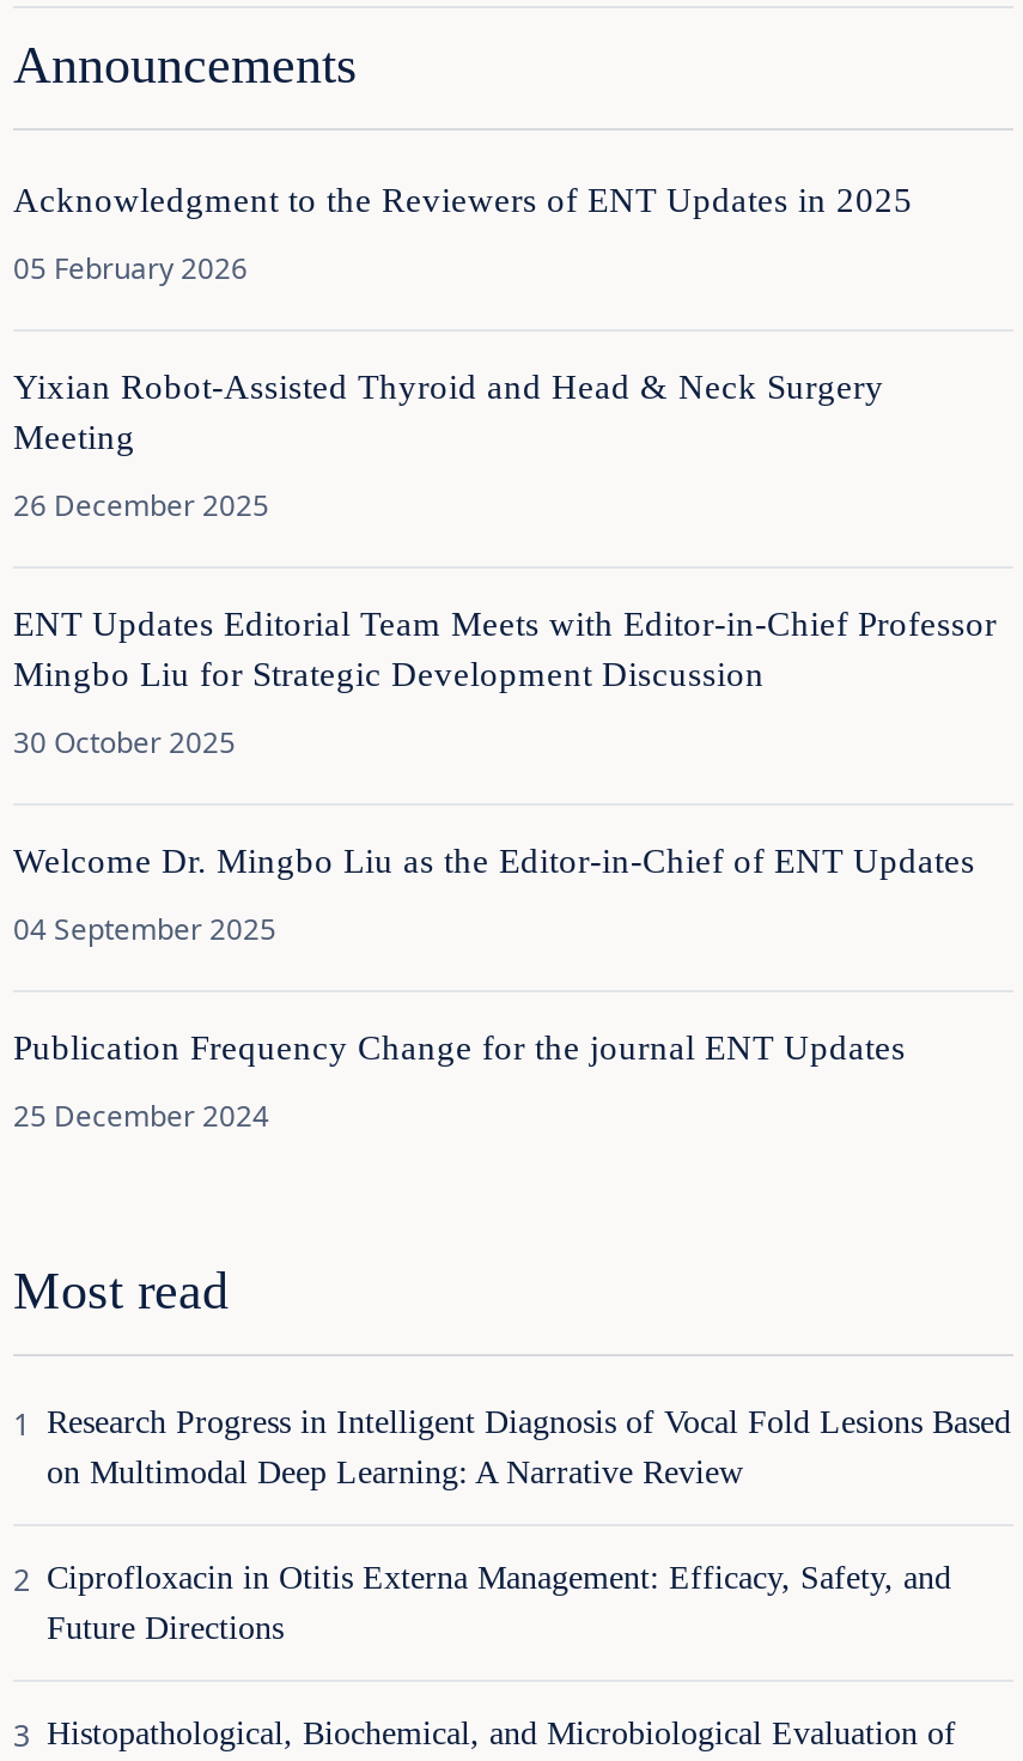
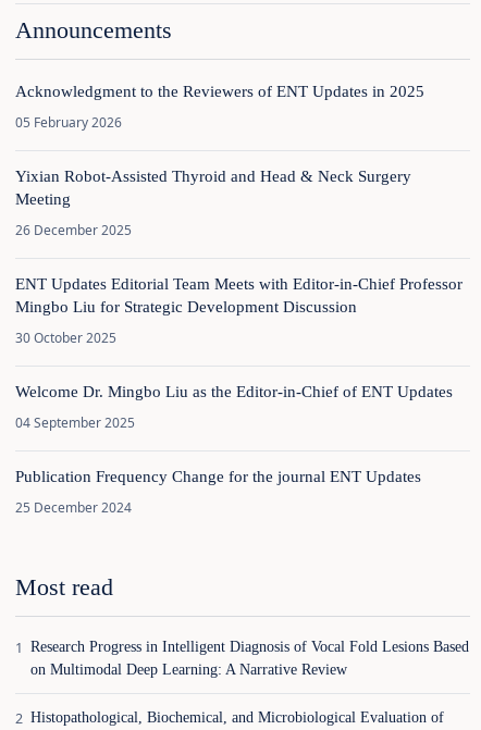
[47,1560,951,1647] Ciprofloxacin in Otitis Externa Management: Efficacy, Safety, and | Future Directions -> none

